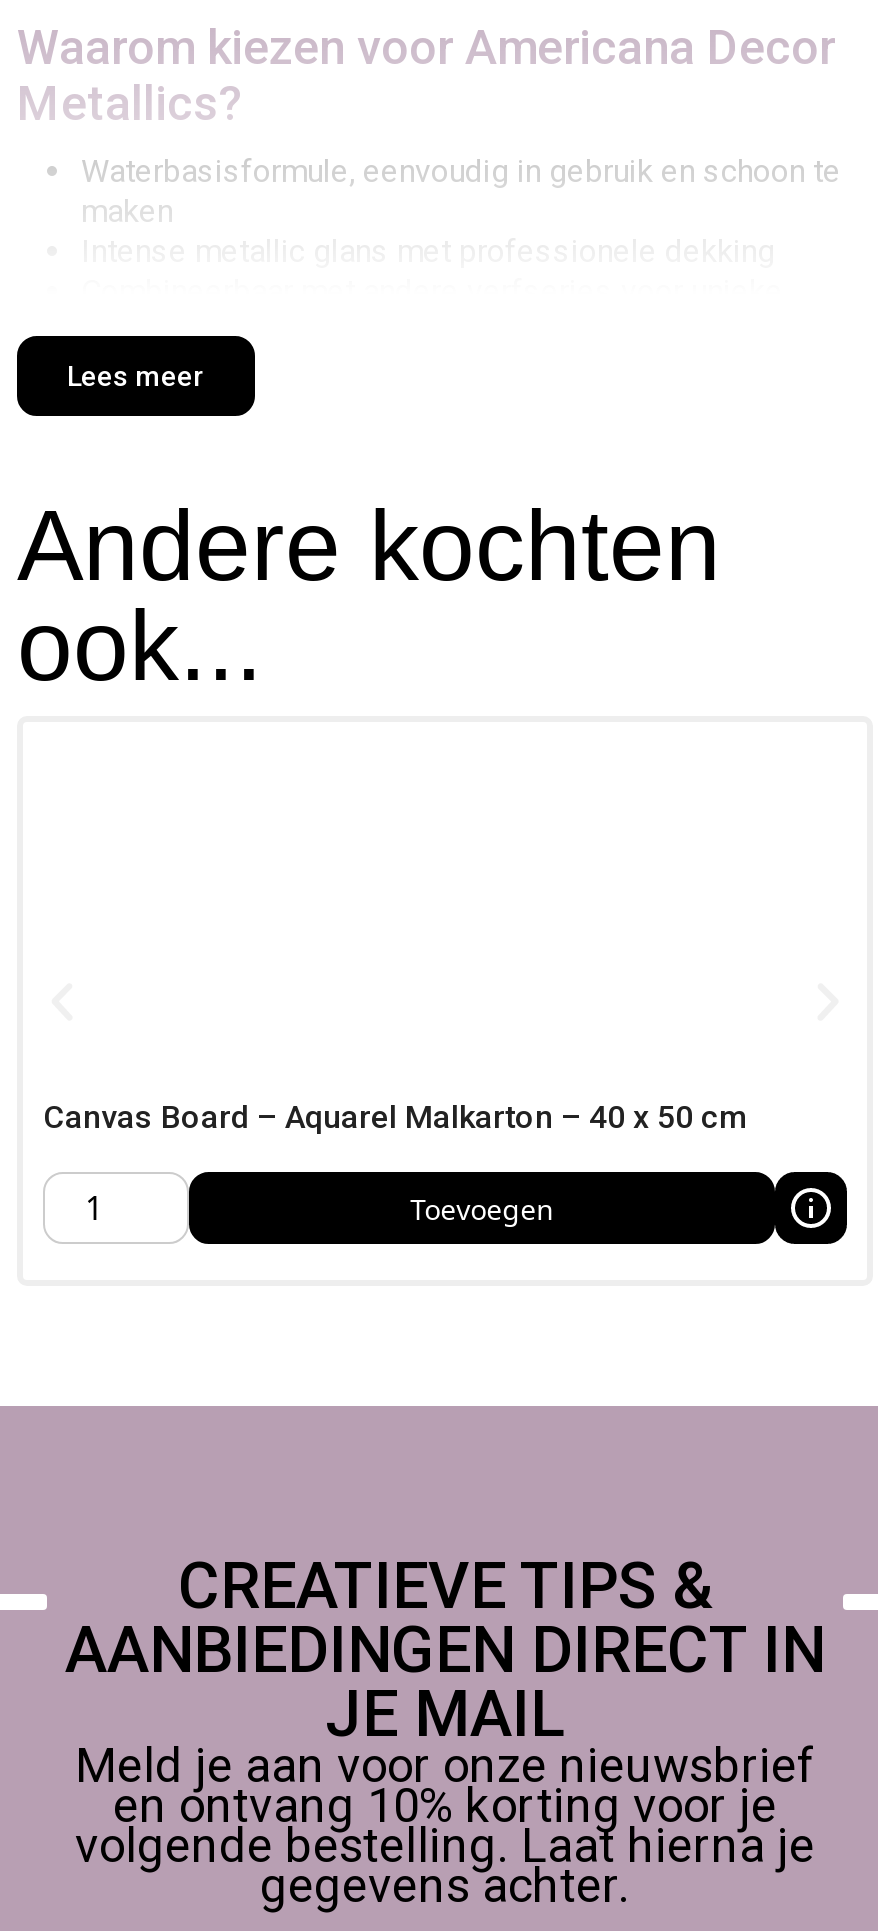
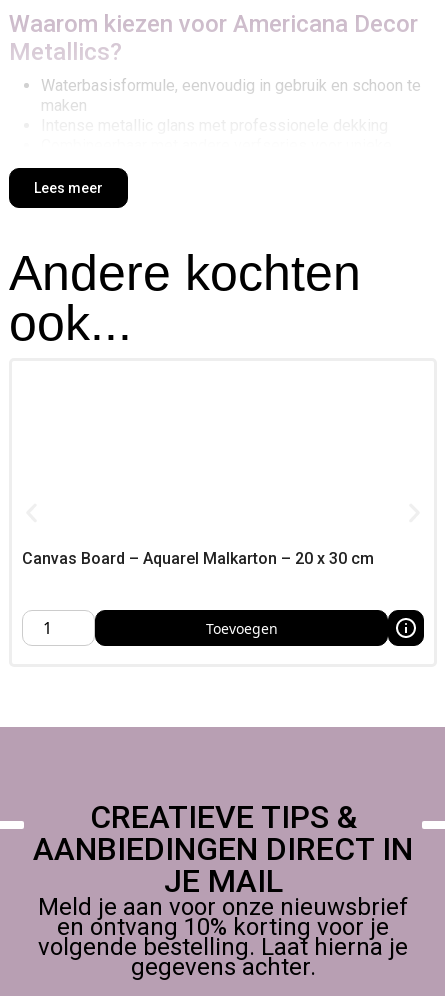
[43,1098,747,1136] Canvas Board – Aquarel Malkarton – 40 x 50 cm -> [22,549,374,568] Canvas Board – Aquarel Malkarton – 20 x 30 cm

